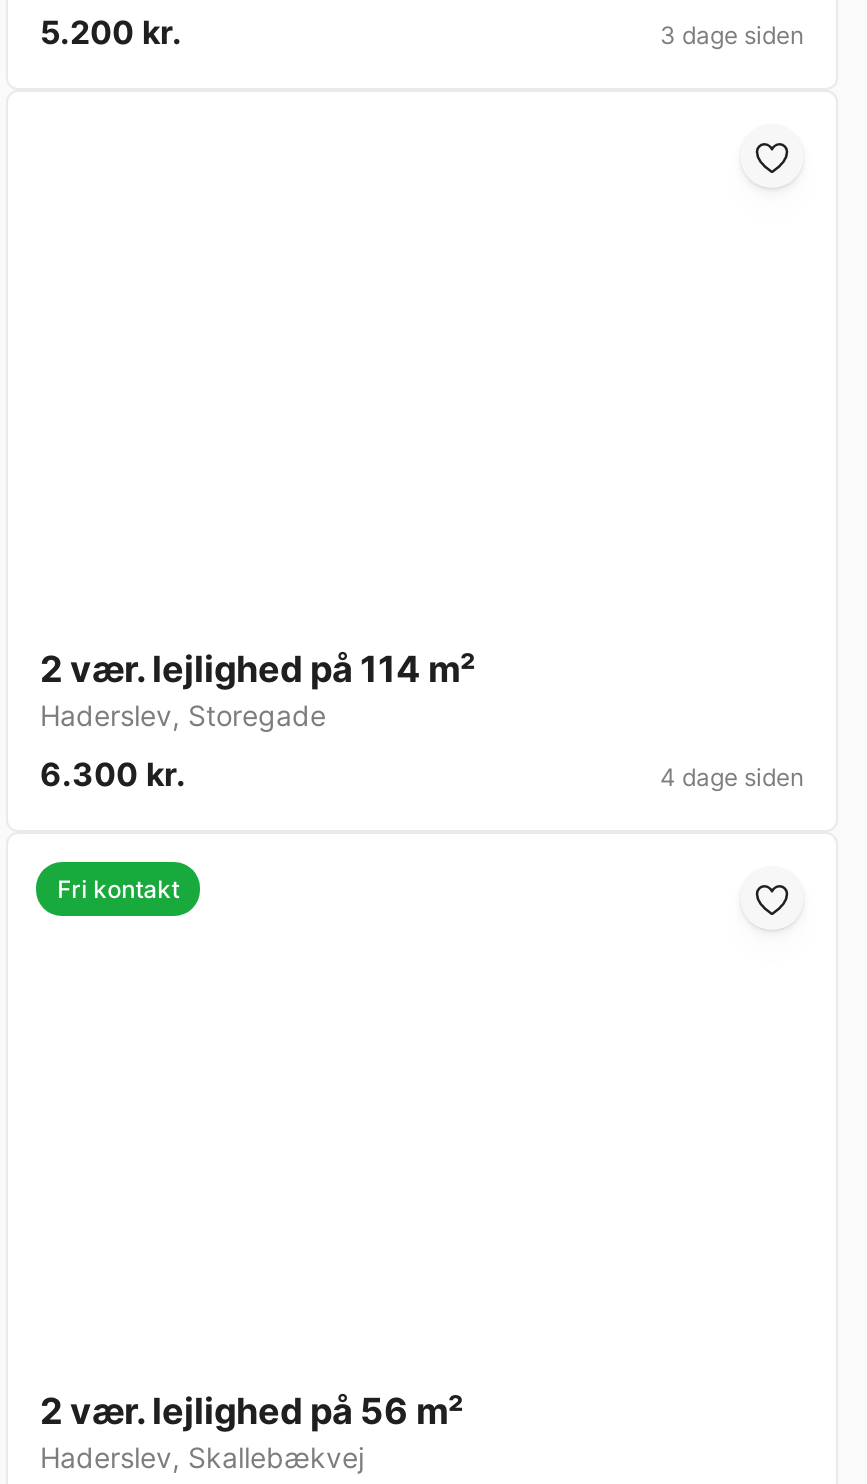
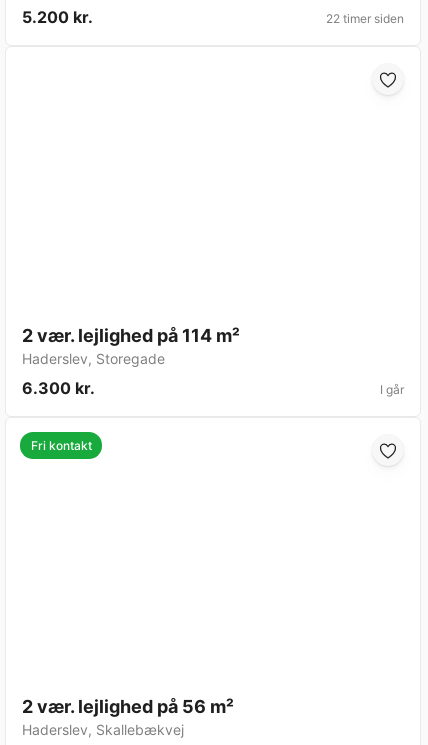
[660,21,804,51] 3 dage siden -> [326,11,404,26] 22 timer siden
[660,763,804,793] 4 dage siden -> [380,382,404,397] I går

